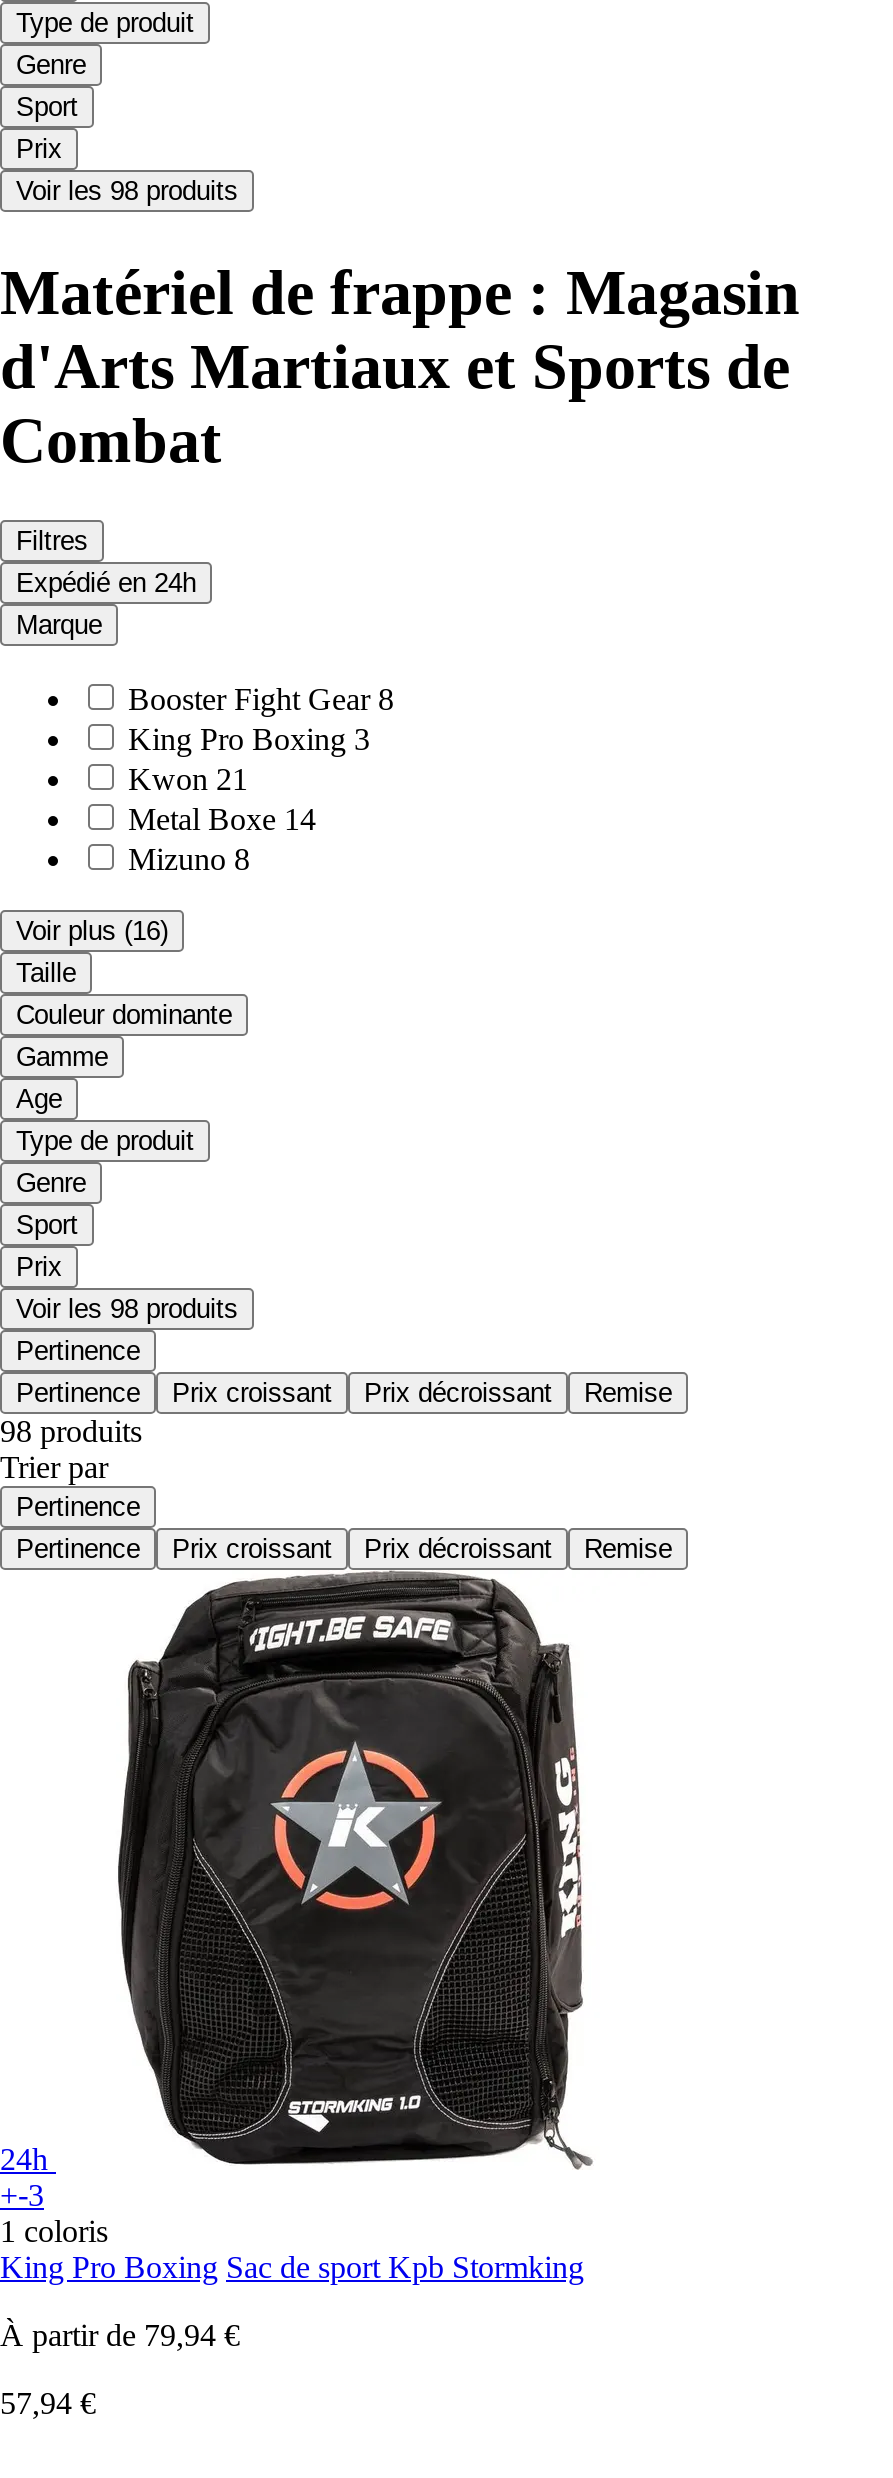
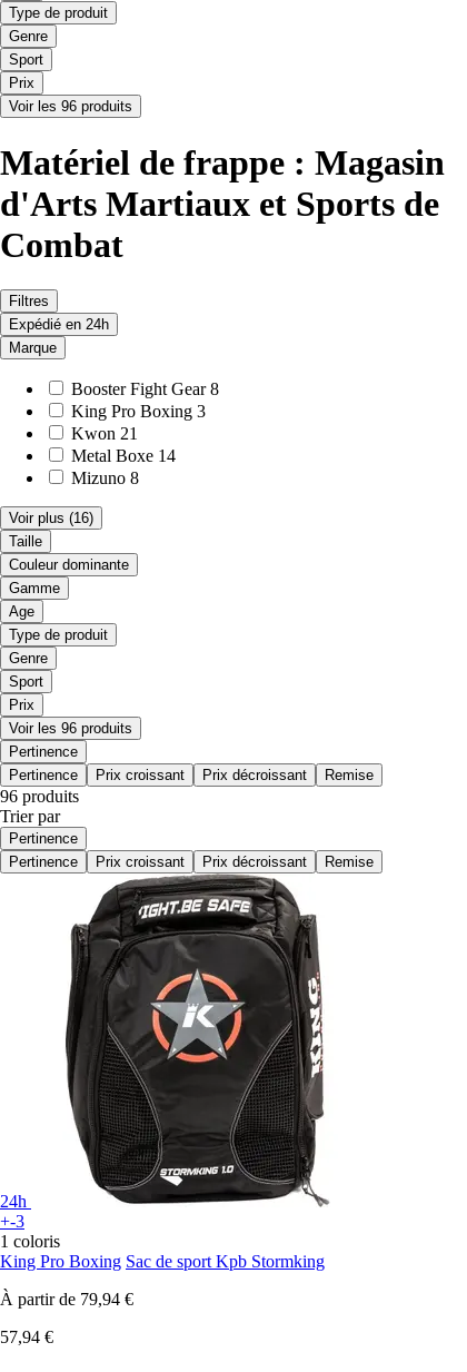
[16,177,238,207] Voir les 98 produits -> [9,98,132,115] Voir les 96 produits
[16,1295,238,1325] Voir les 98 produits -> [9,720,132,737] Voir les 96 produits
[0,1415,142,1449] 98 produits -> [0,787,79,806] 96 produits

